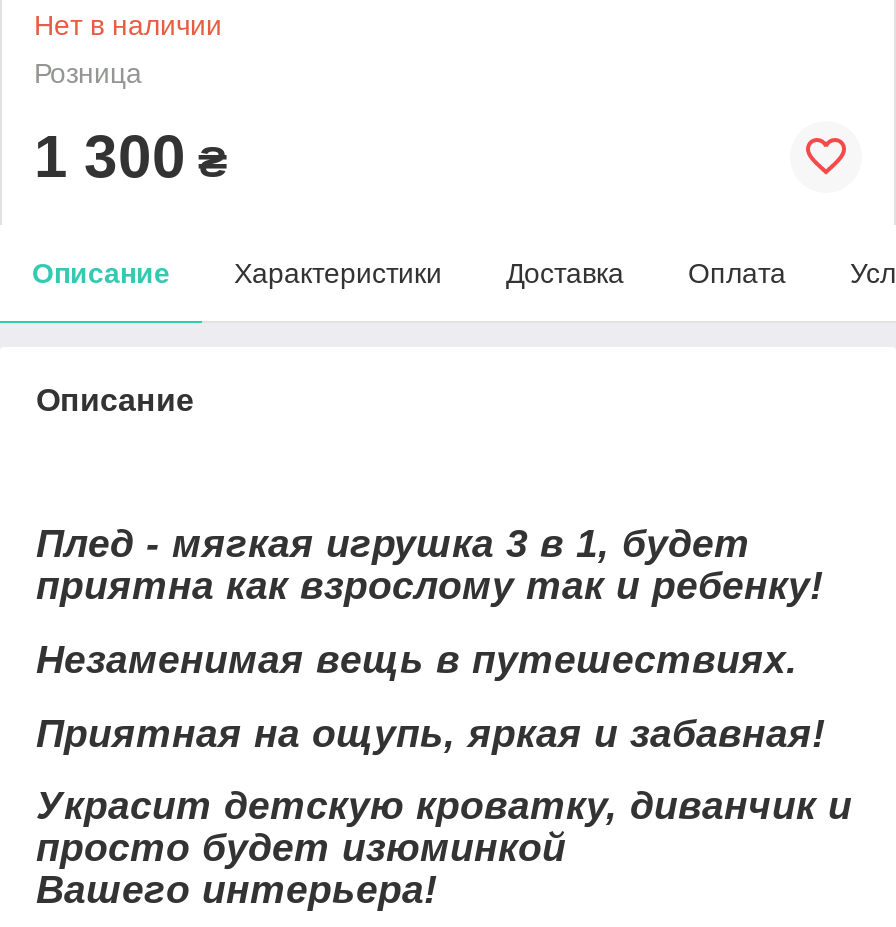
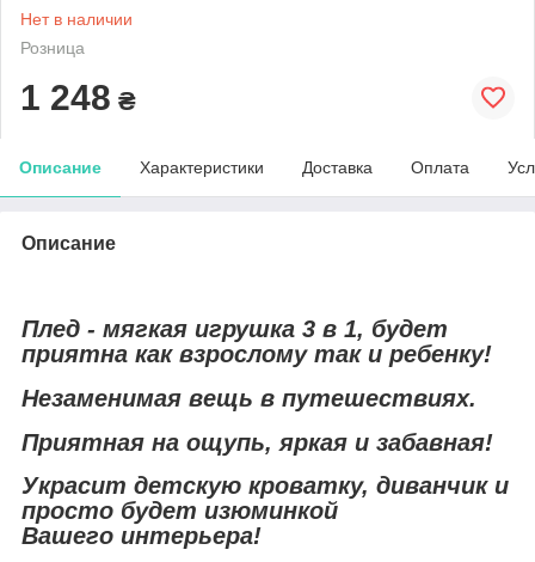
[34,123,228,189] 1 300 ₴ -> [20,77,136,117] 1 248 ₴

